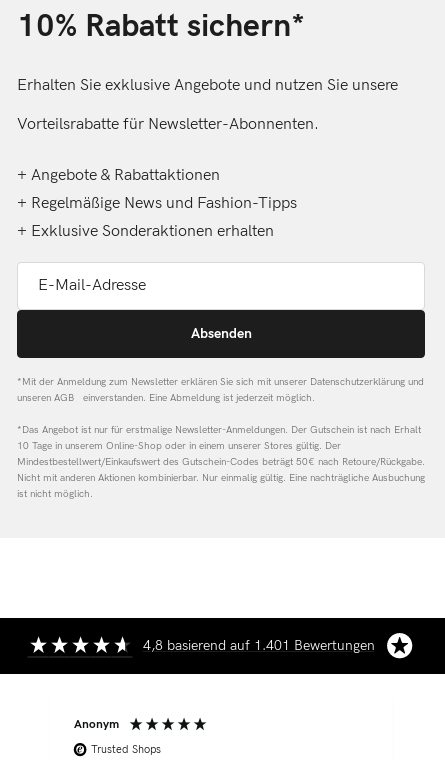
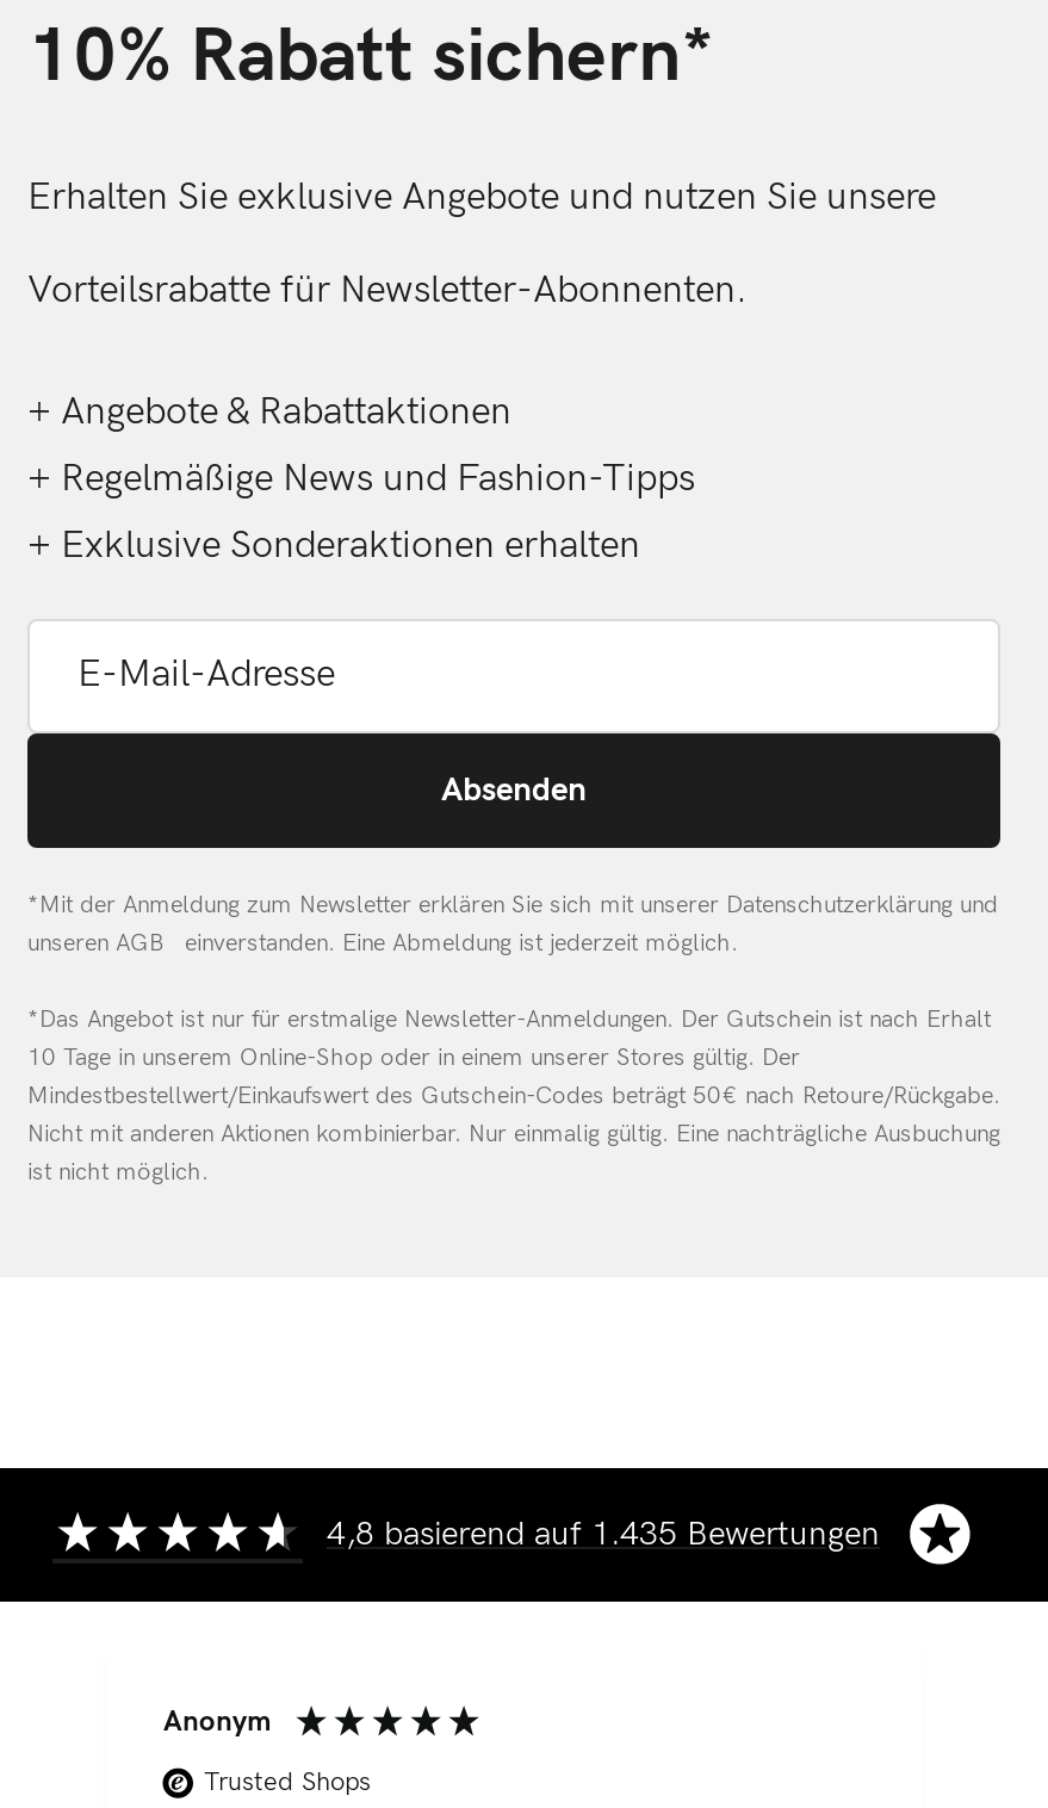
[142,637,374,654] 4,8 basierend auf 1.401 Bewertungen -> [327,1515,880,1555] 4,8 basierend auf 1.435 Bewertungen

